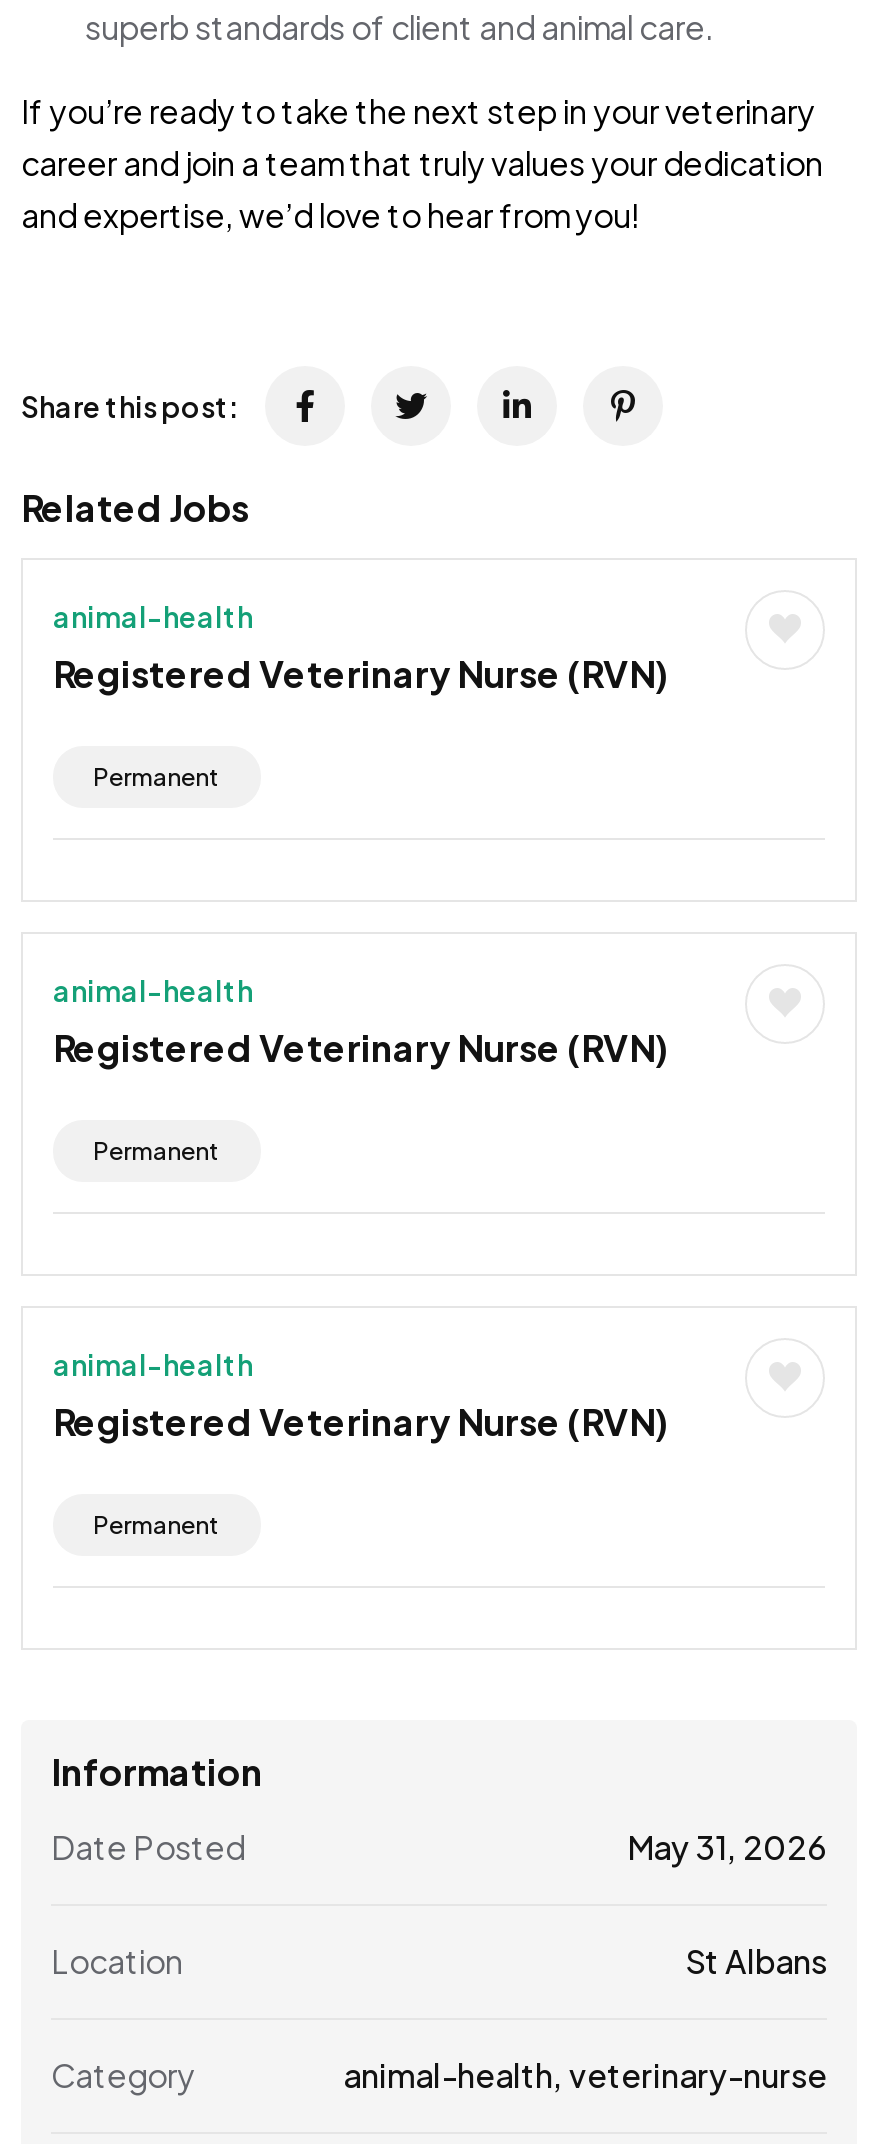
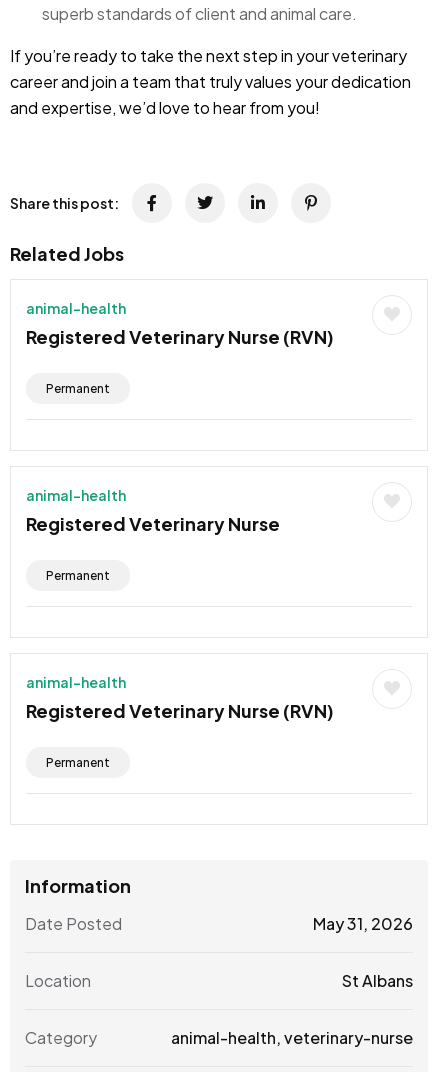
[53,1023,669,1069] Registered Veterinary Nurse (RVN) -> [26,512,280,535] Registered Veterinary Nurse

